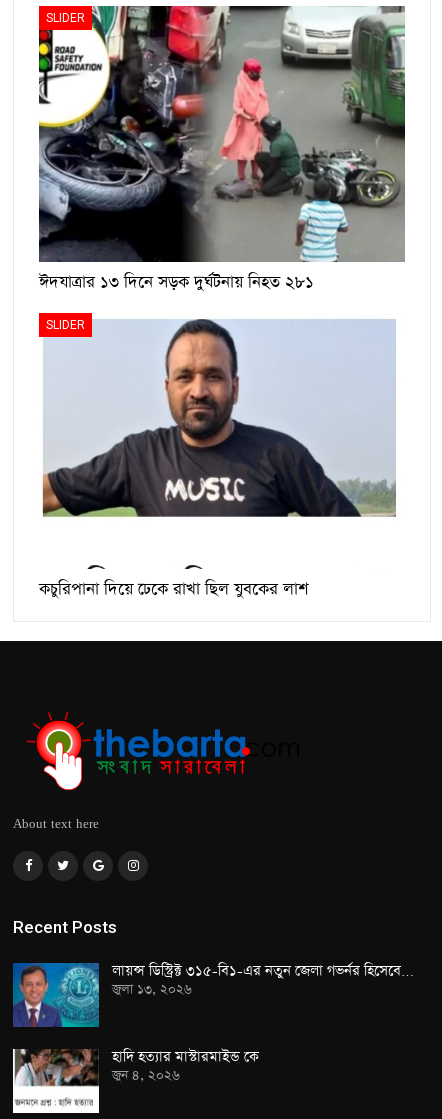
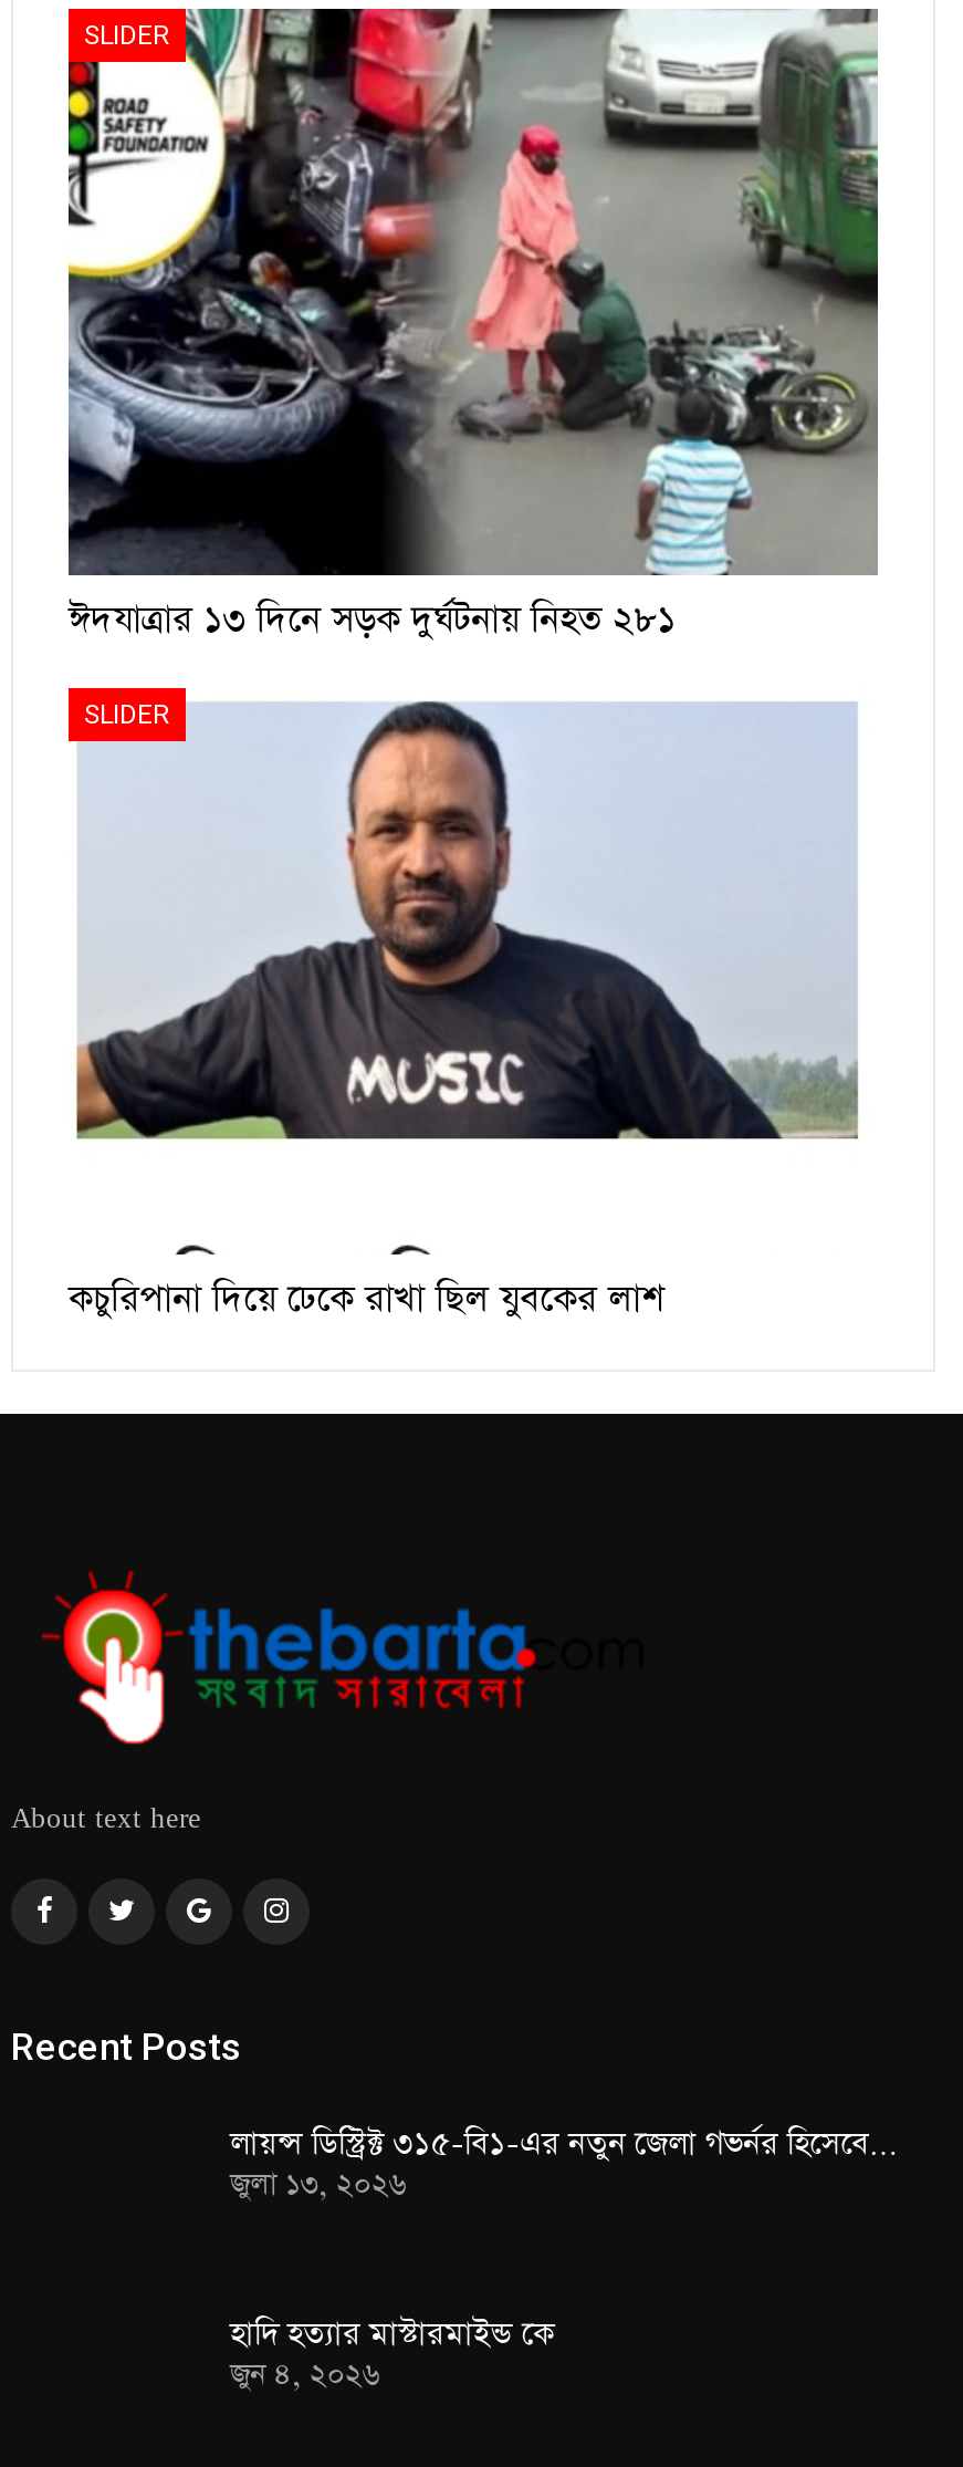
[12,962,100,1028] [image] -> none
[12,1048,100,1114] [image] -> none

